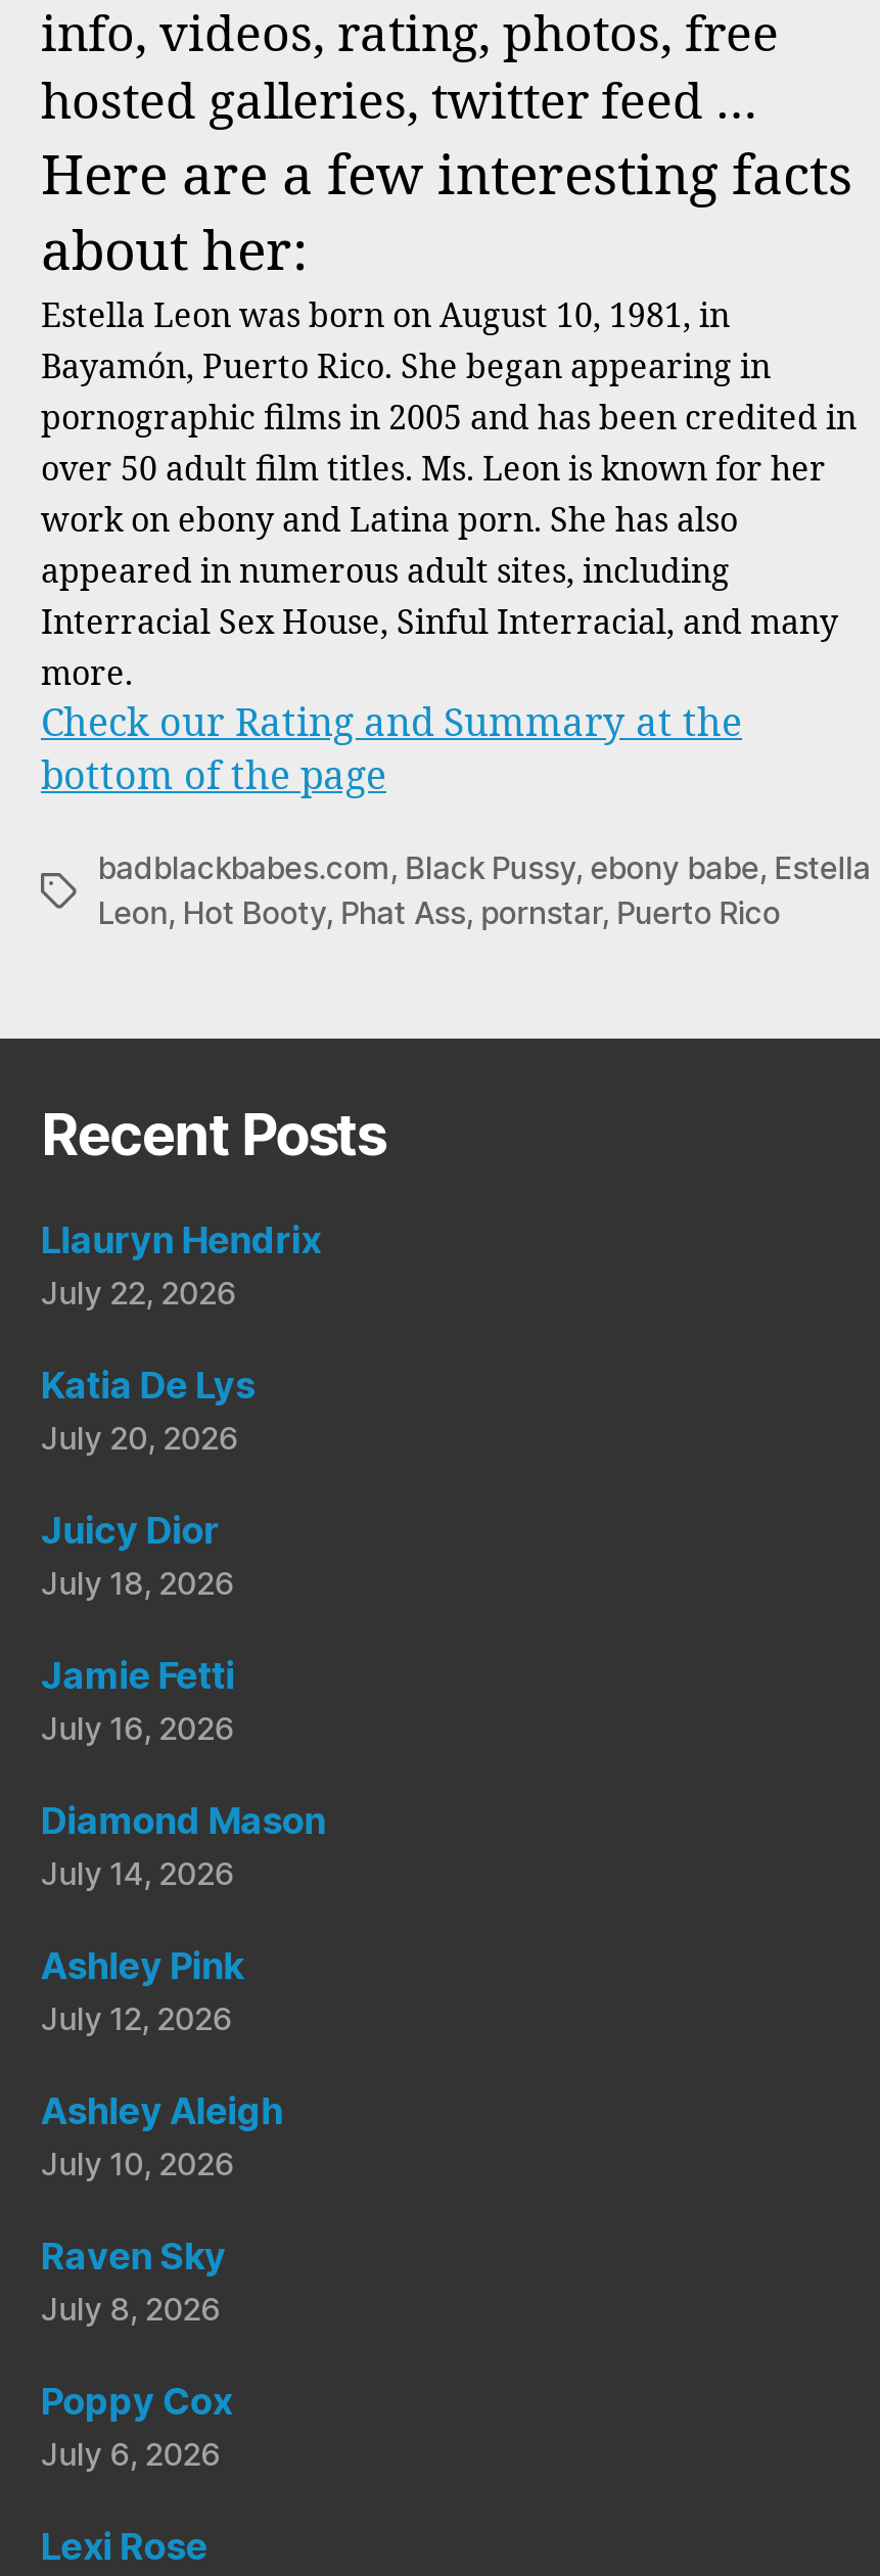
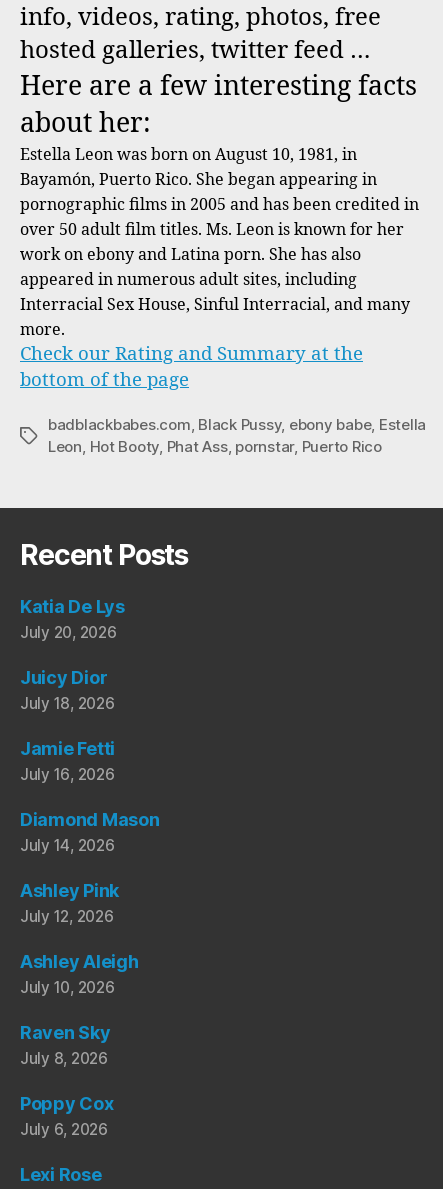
[41,1218,321,1313] Llauryn Hendrix | July 22, 2026 -> none

